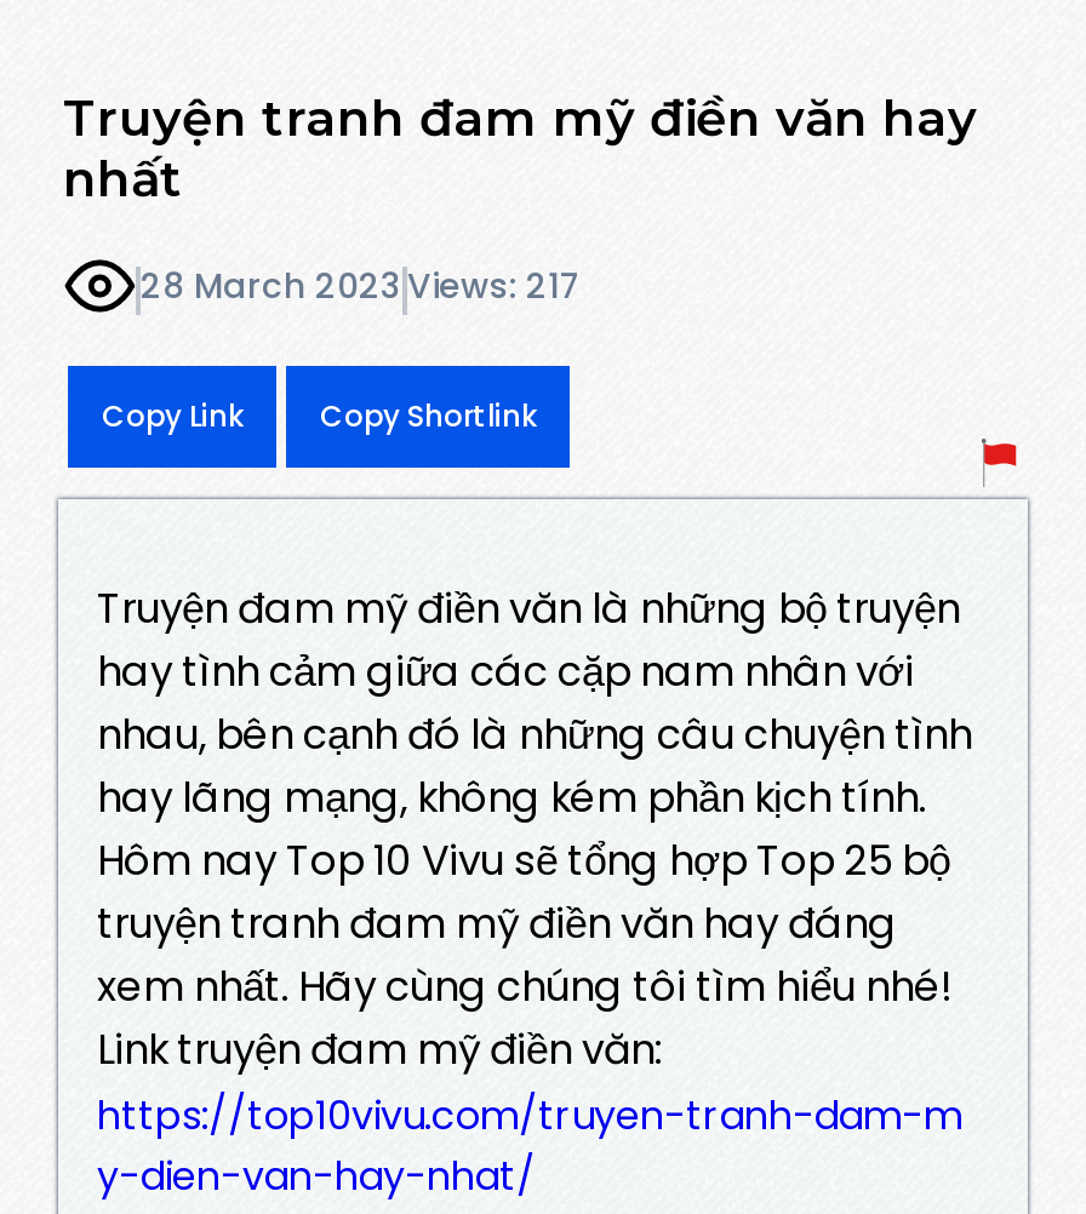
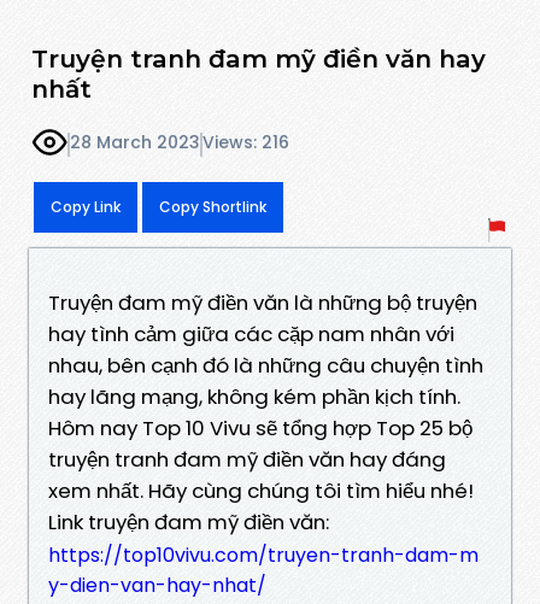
[141,263,582,311] 28 March 2023 Views: 217 -> [70,131,289,155] 28 March 2023 Views: 216

